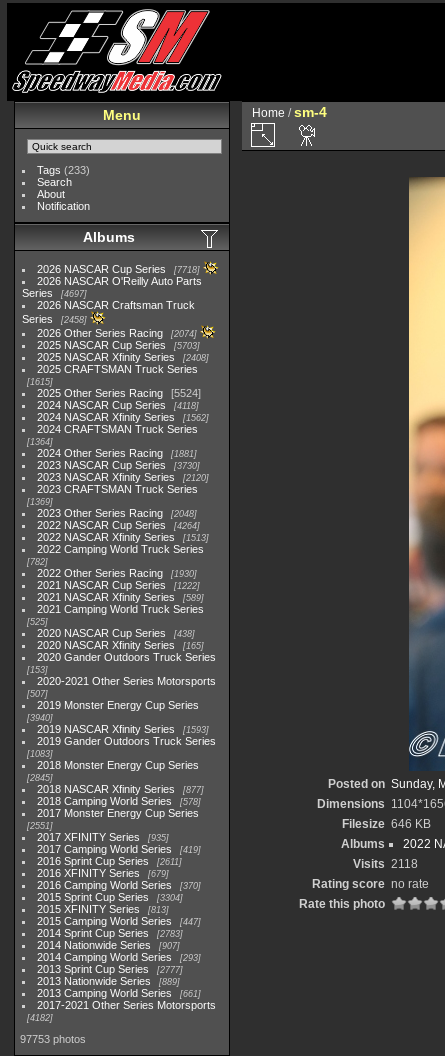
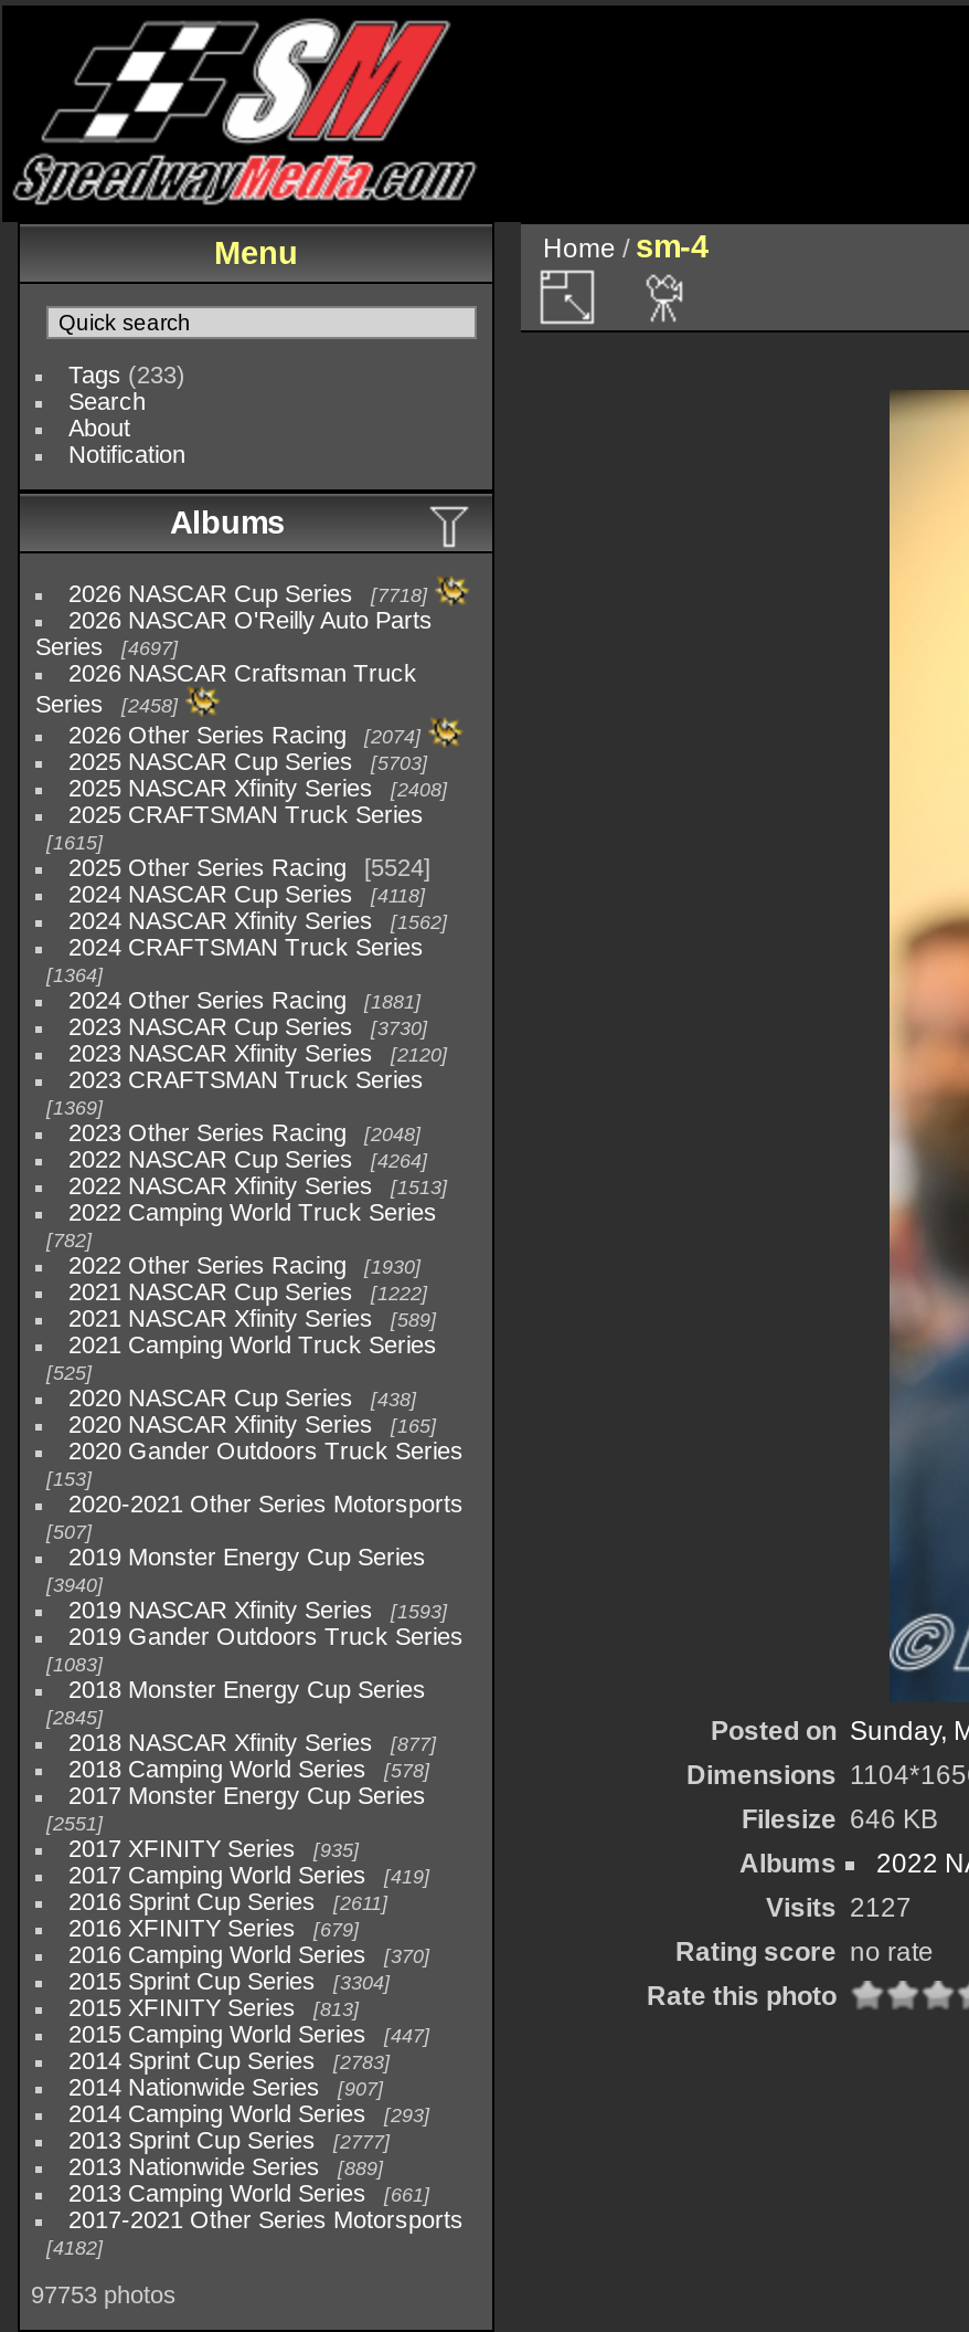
[353,857,418,871] Visits 2118 -> [766,1892,912,1923] Visits 2127

